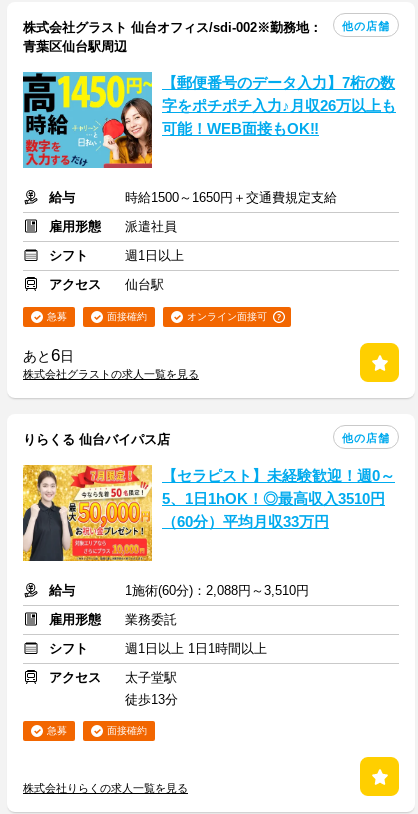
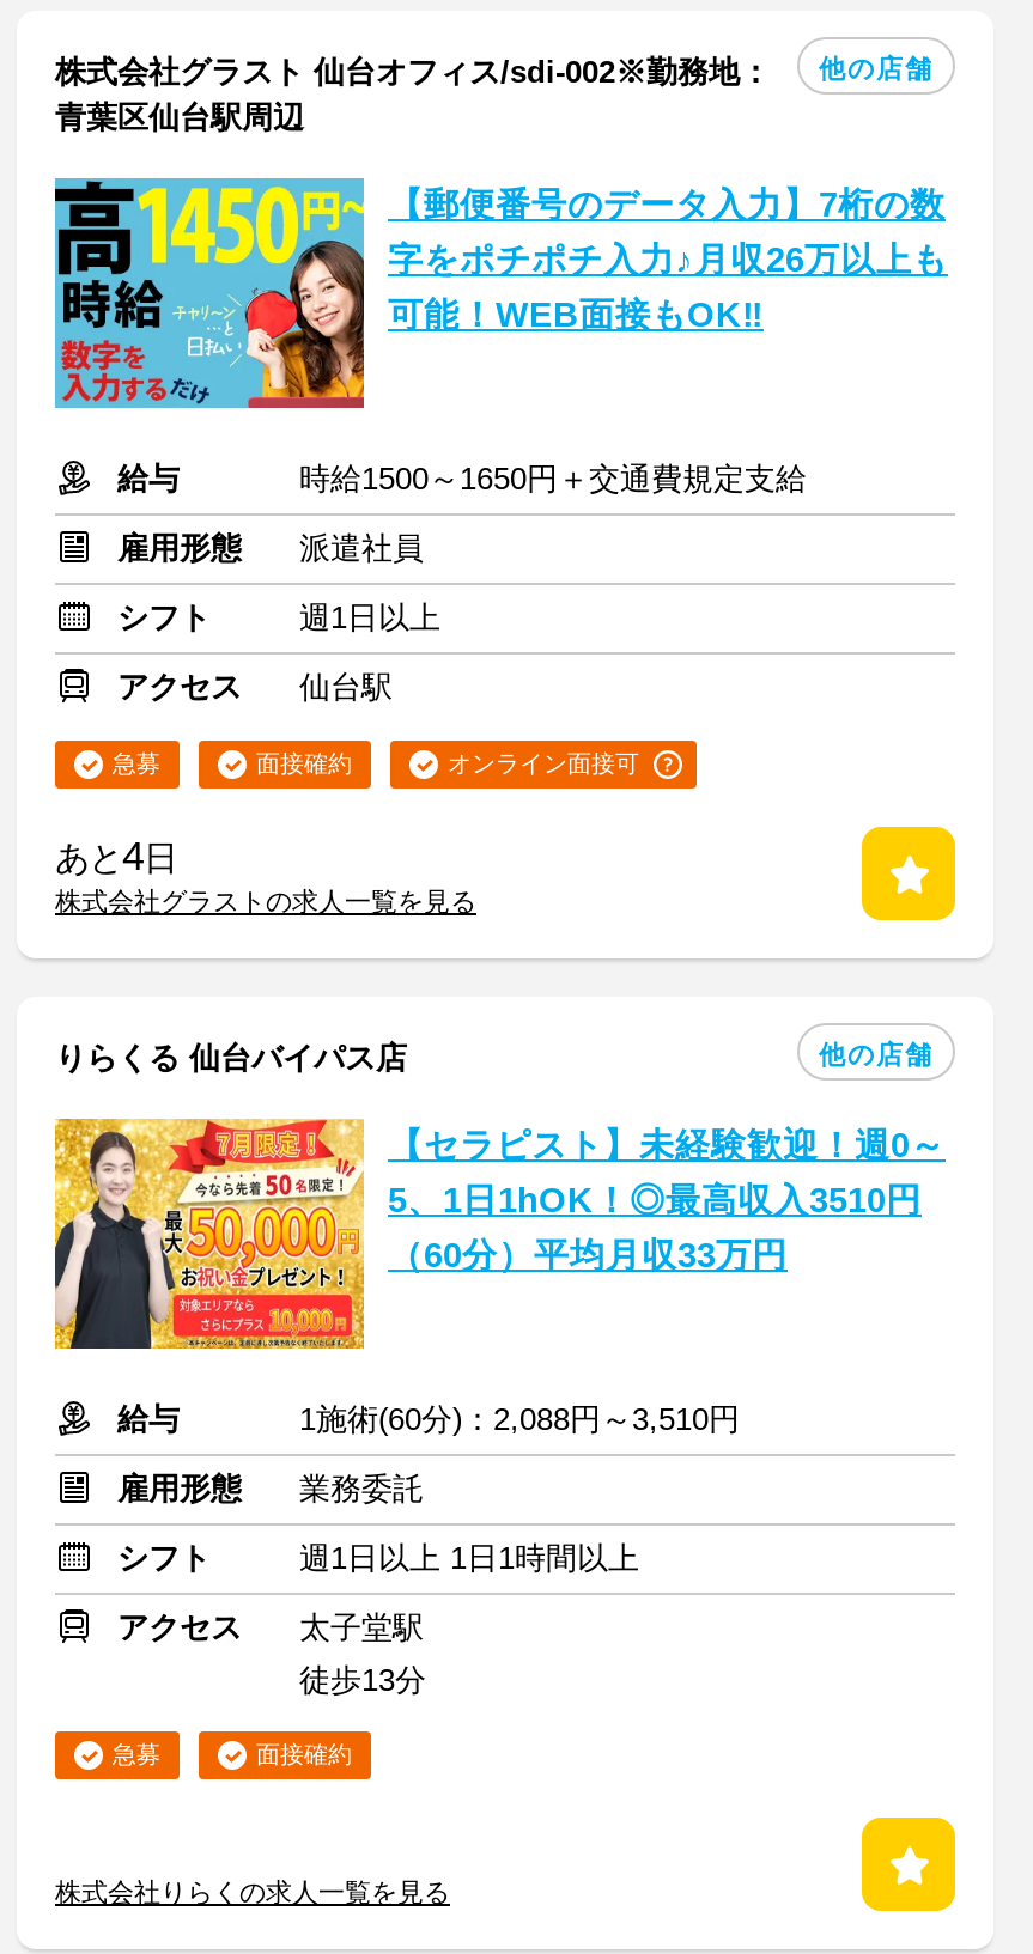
[23,346,74,365] あと6日 -> [55,834,177,880] あと4日

